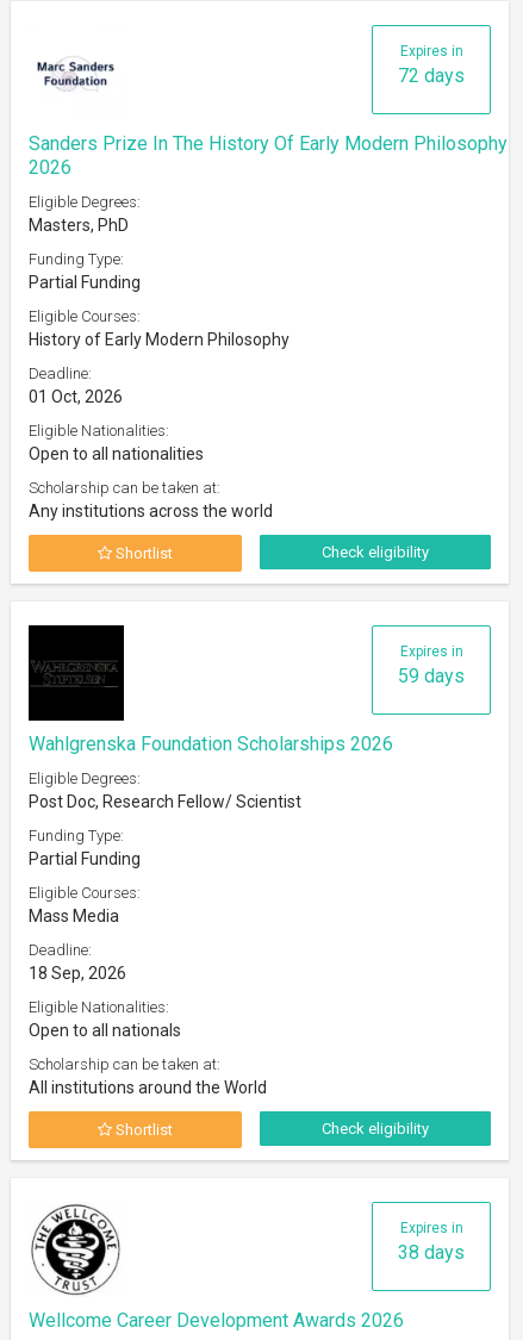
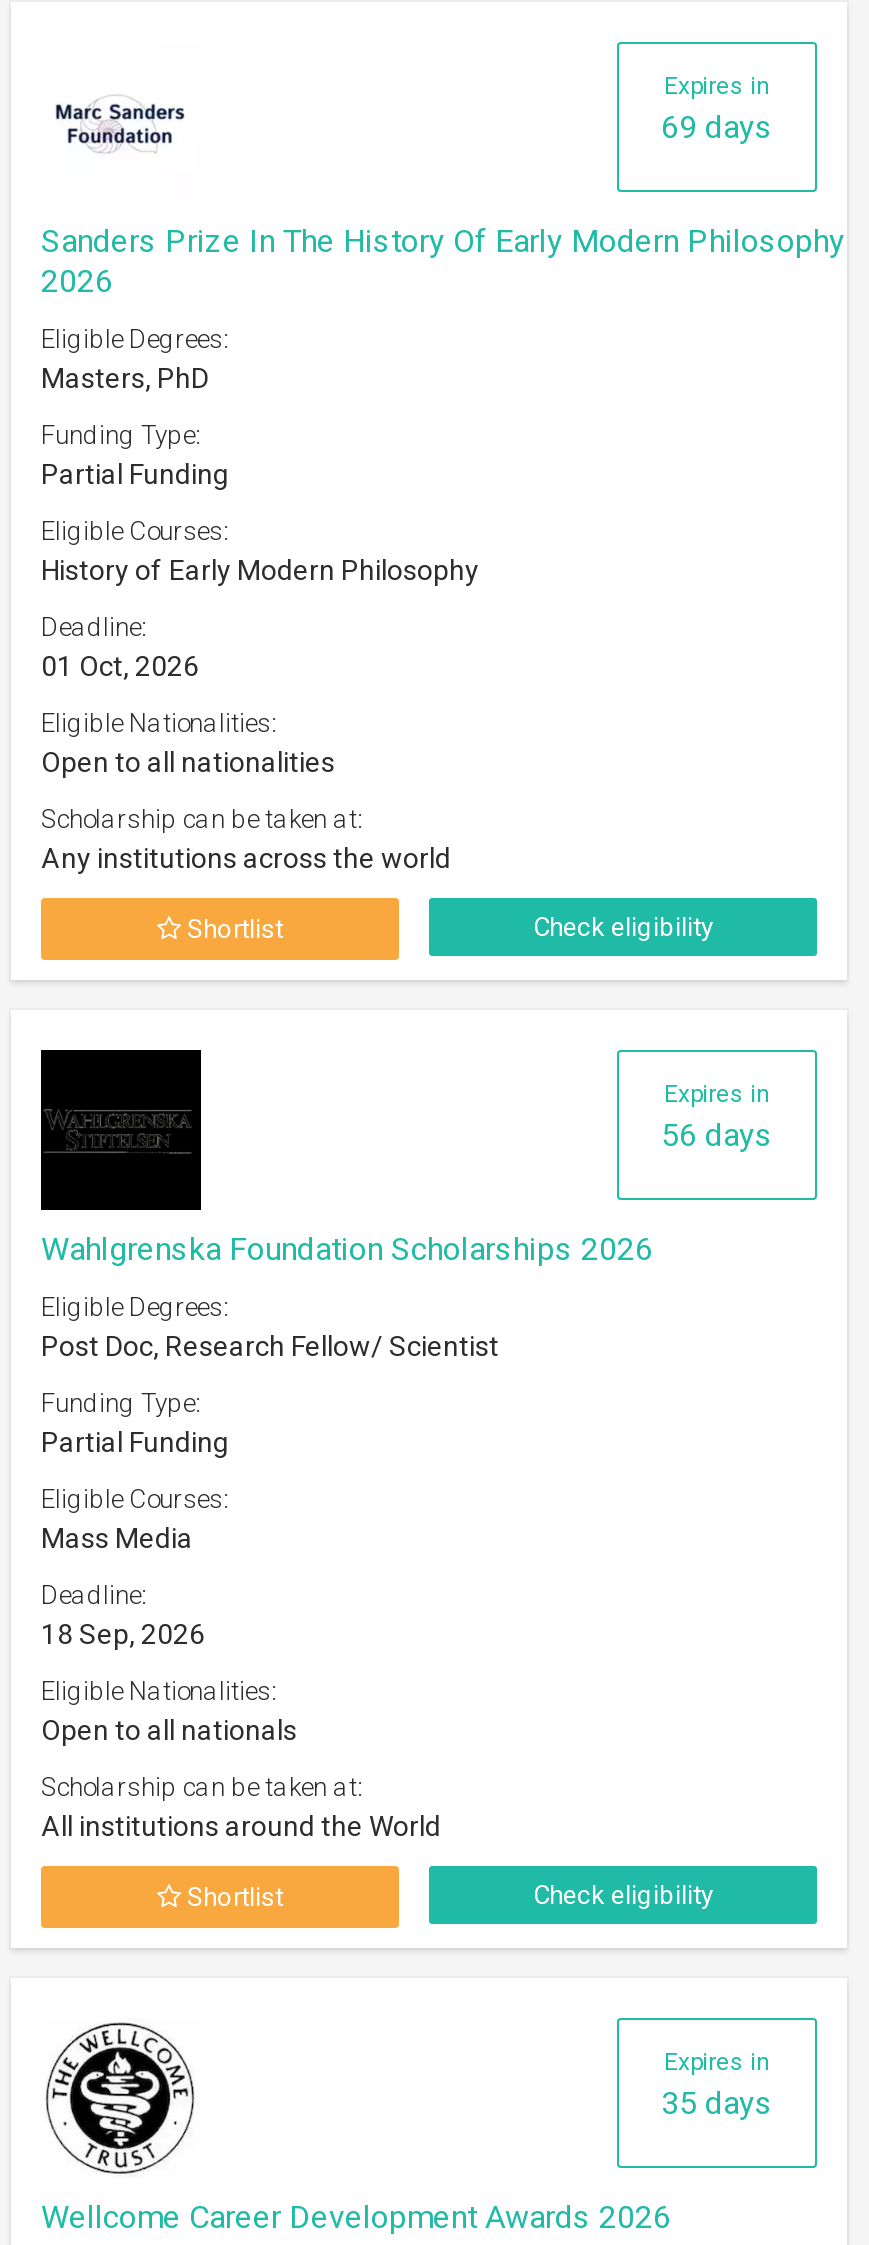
[398,64,465,87] 72 days -> [661,108,773,146] 69 days
[398,665,465,687] 59 days -> [661,1116,773,1154] 56 days
[398,1241,465,1264] 38 days -> [661,2084,773,2122] 35 days

